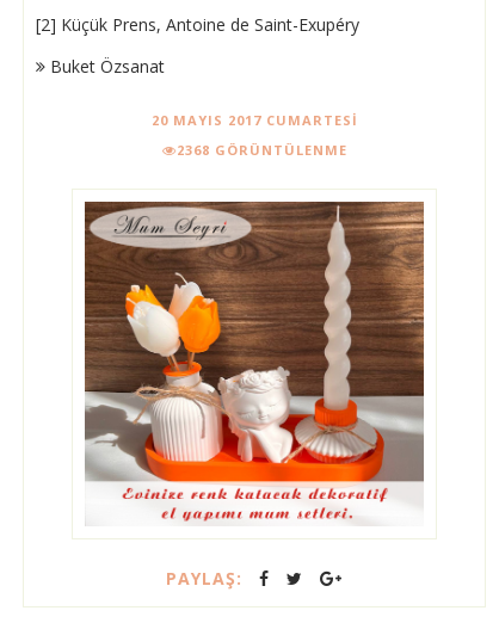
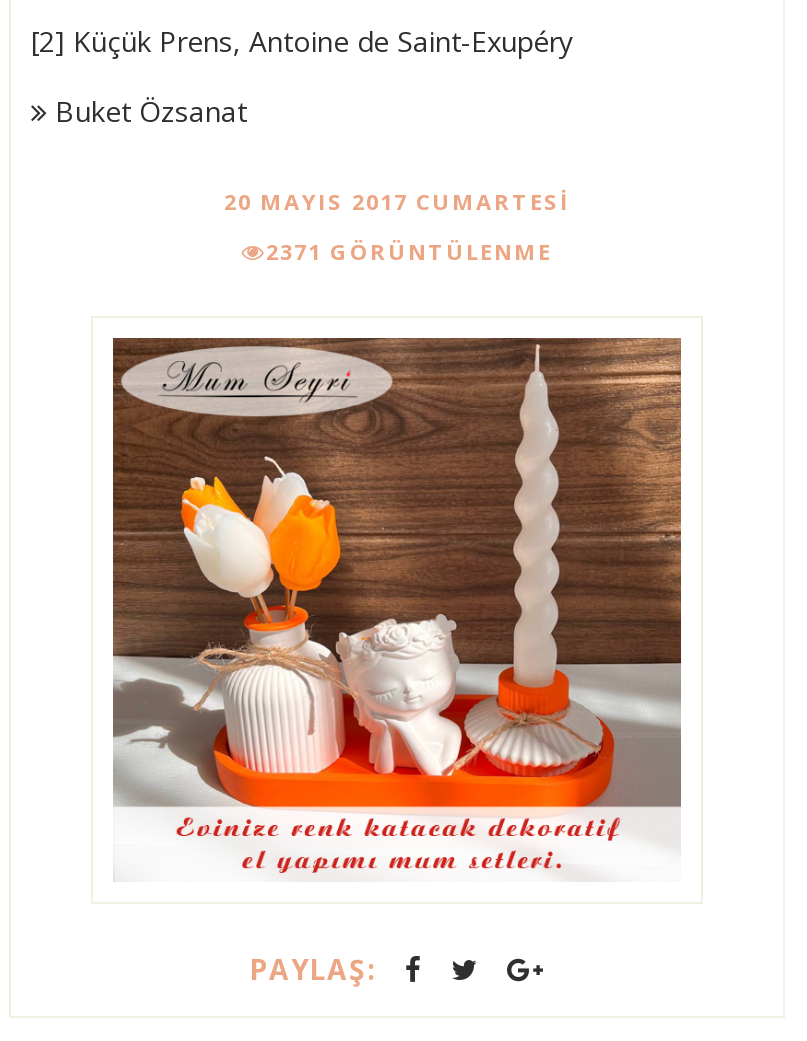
[176,141,347,159] 2368 GÖRÜNTÜLENME -> [266,236,552,266] 2371 GÖRÜNTÜLENME

